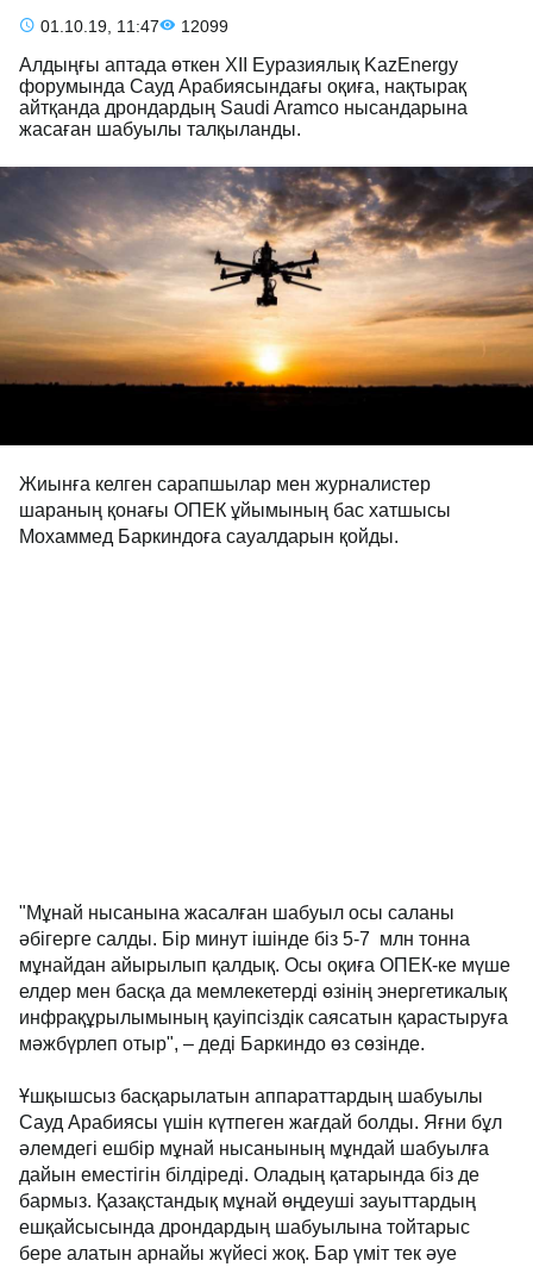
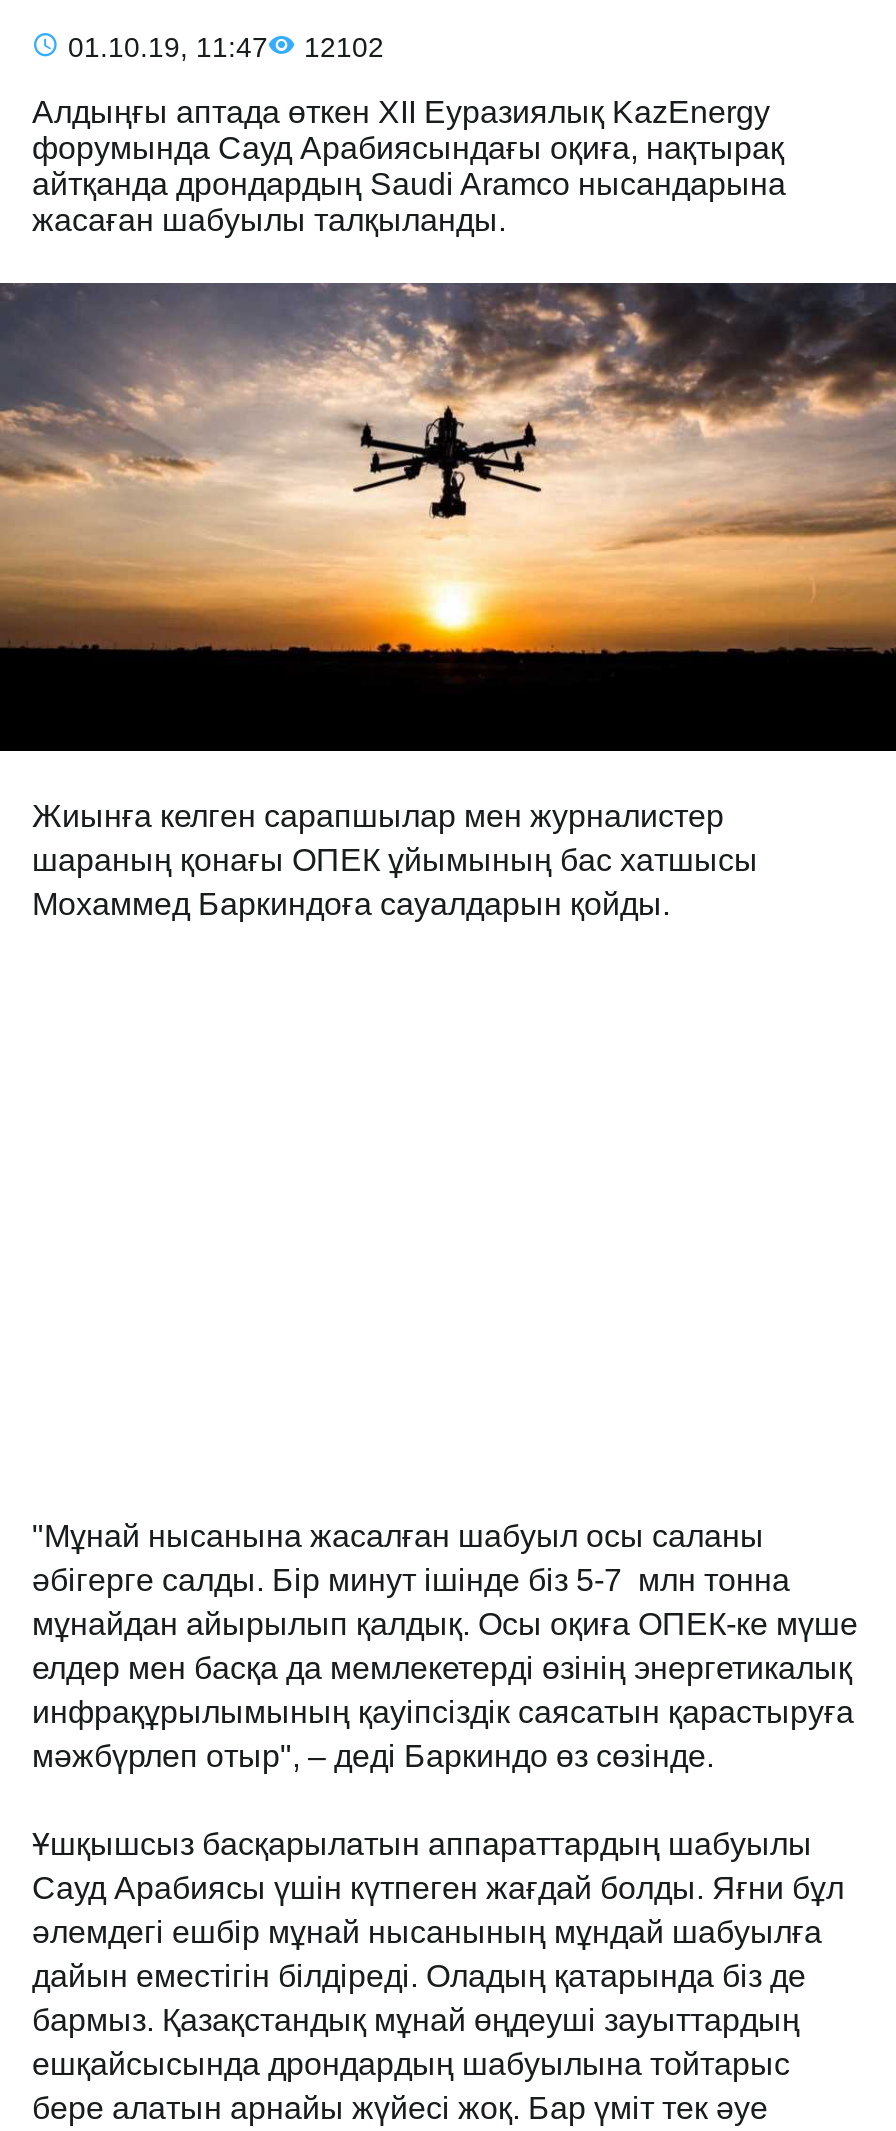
[40,17,228,36] 01.10.19, 11:47 12099 -> [68,31,384,63] 01.10.19, 11:47 12102

